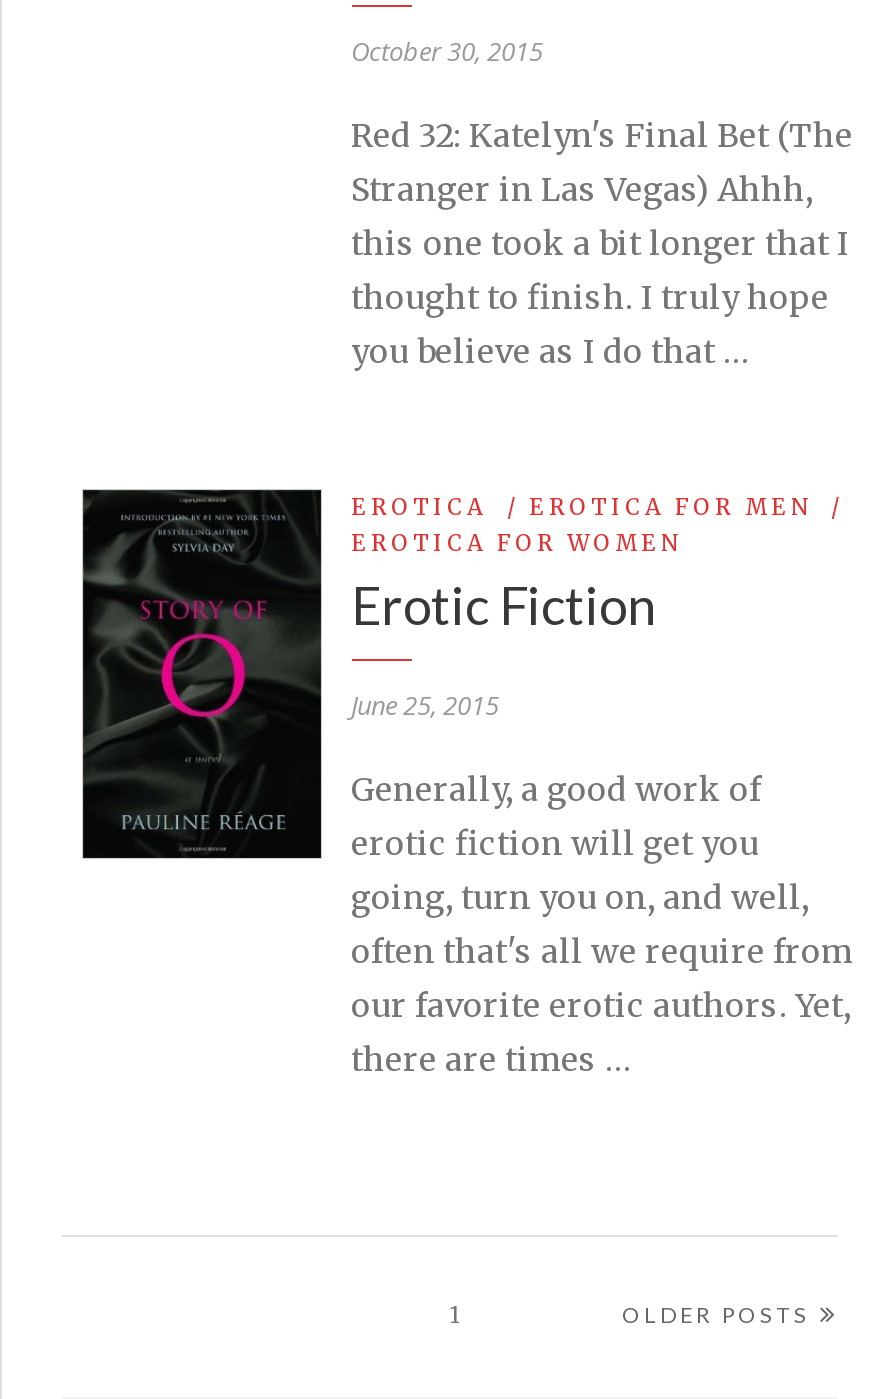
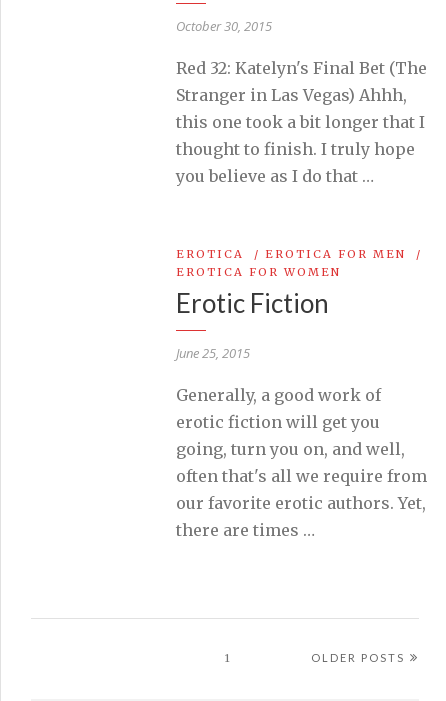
[80,487,324,861] [image] -> none

